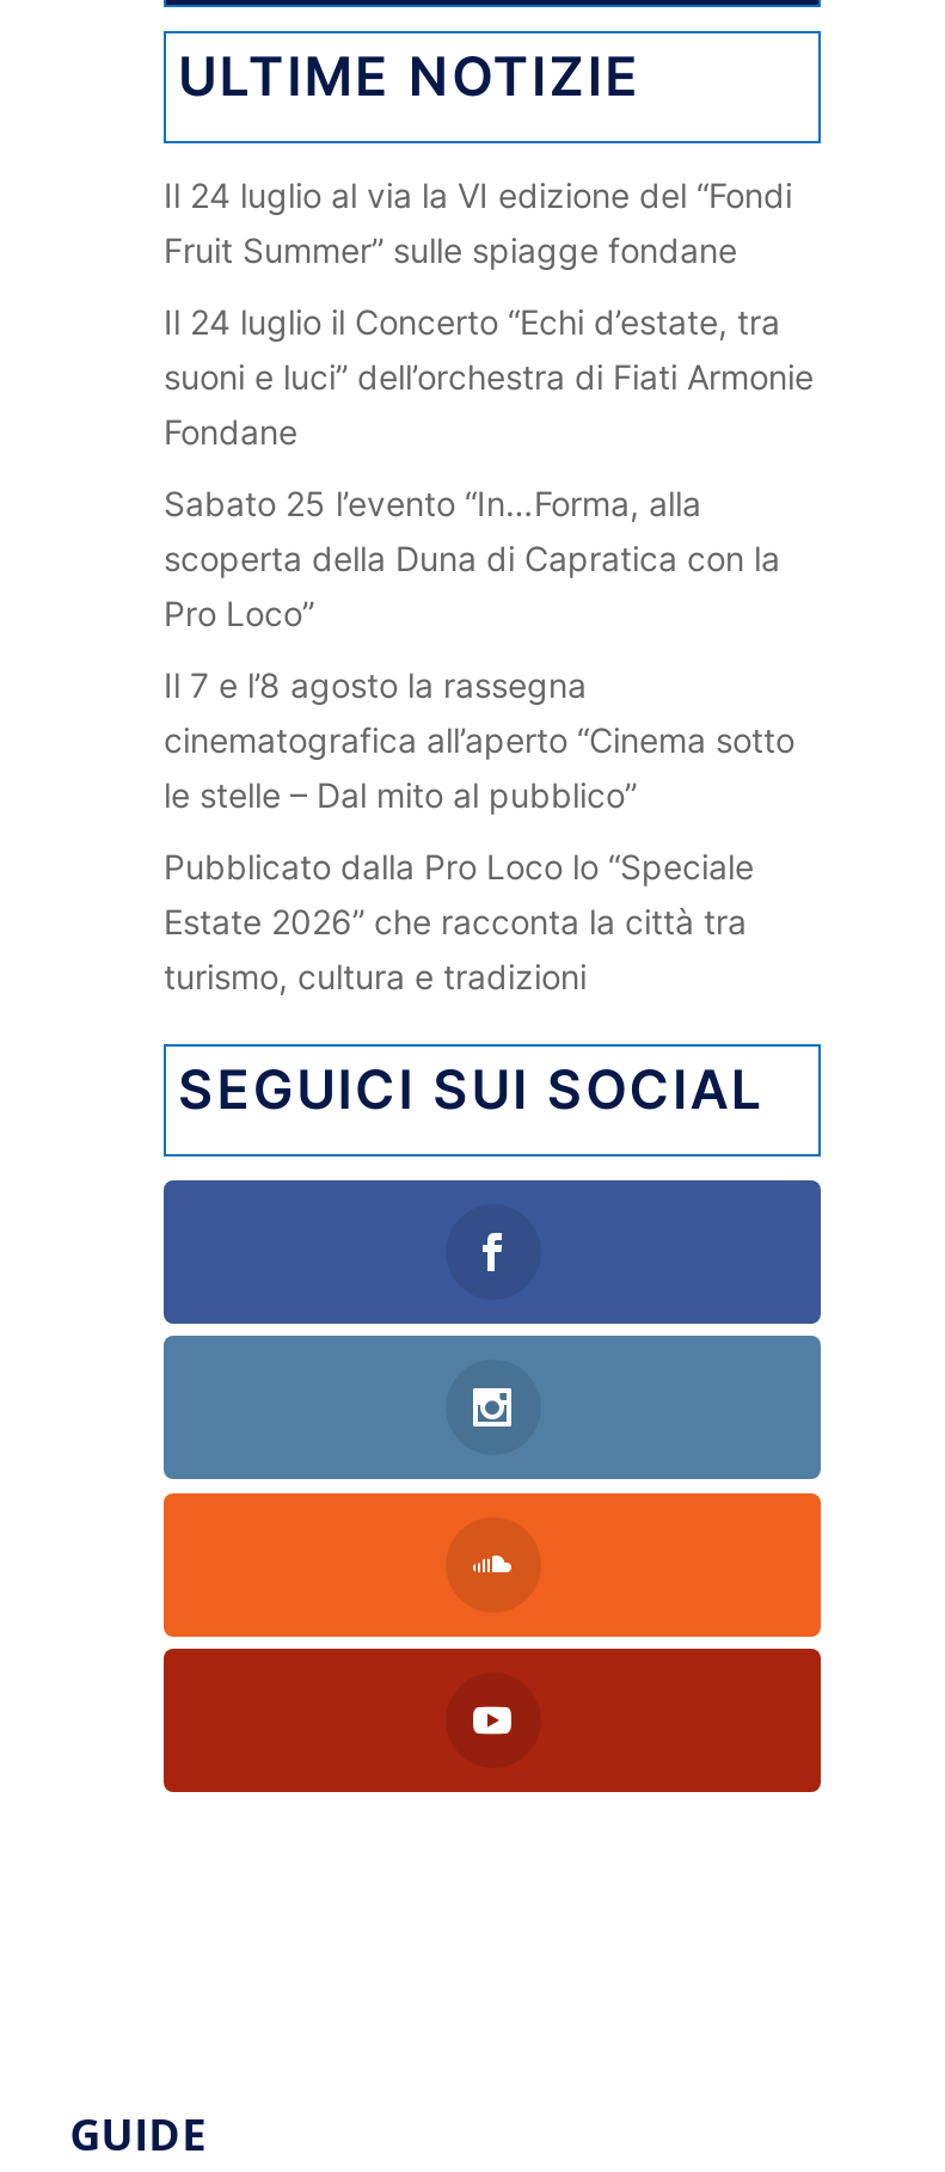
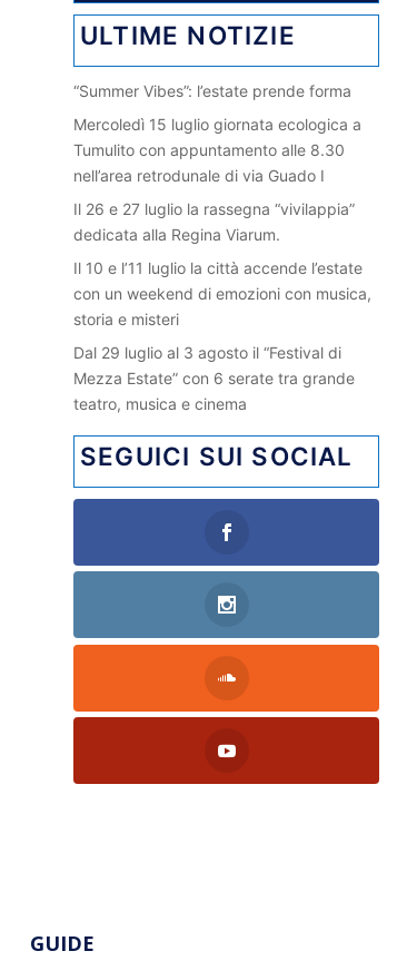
[164,173,792,269] Il 24 luglio al via la VI edizione del “Fondi | Fruit Summer” sulle spiagge fondane -> [73,81,351,100] “Summer Vibes”: l’estate prende forma
[164,300,814,451] Il 24 luglio il Concerto “Echi d’estate, tra | suoni e luci” dell’orchestra di Fiati Armonie | Fondane -> [73,114,361,184] Mercoledì 15 luglio giornata ecologica a | Tumulito con appuntamento alle 8.30 | nell’area retrodunale di via Guado I
[164,482,780,632] Sabato 25 l’evento “In…Forma, alla | scoperta della Duna di Capratica con la | Pro Loco” -> [73,199,355,243] Il 26 e 27 luglio la rassegna “vivilappia” | dedicata alla Regina Viarum.
[164,663,794,814] Il 7 e l’8 agosto la rassegna | cinematografica all’aperto “Cinema sotto | le stelle – Dal mito al pubblico” -> [73,258,371,328] Il 10 e l’11 luglio la città accende l’estate | con un weekend di emozioni con musica, | storia e misteri
[164,845,754,995] Pubblicato dalla Pro Loco lo “Speciale | Estate 2026” che racconta la città tra | turismo, cultura e tradizioni -> [73,343,355,413] Dal 29 luglio al 3 agosto il “Festival di | Mezza Estate” con 6 serate tra grande | teatro, musica e cinema

